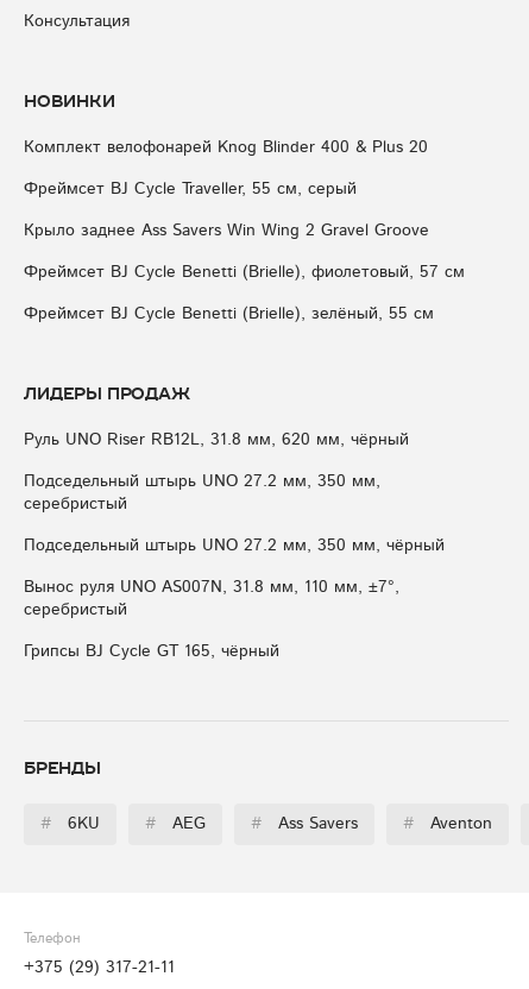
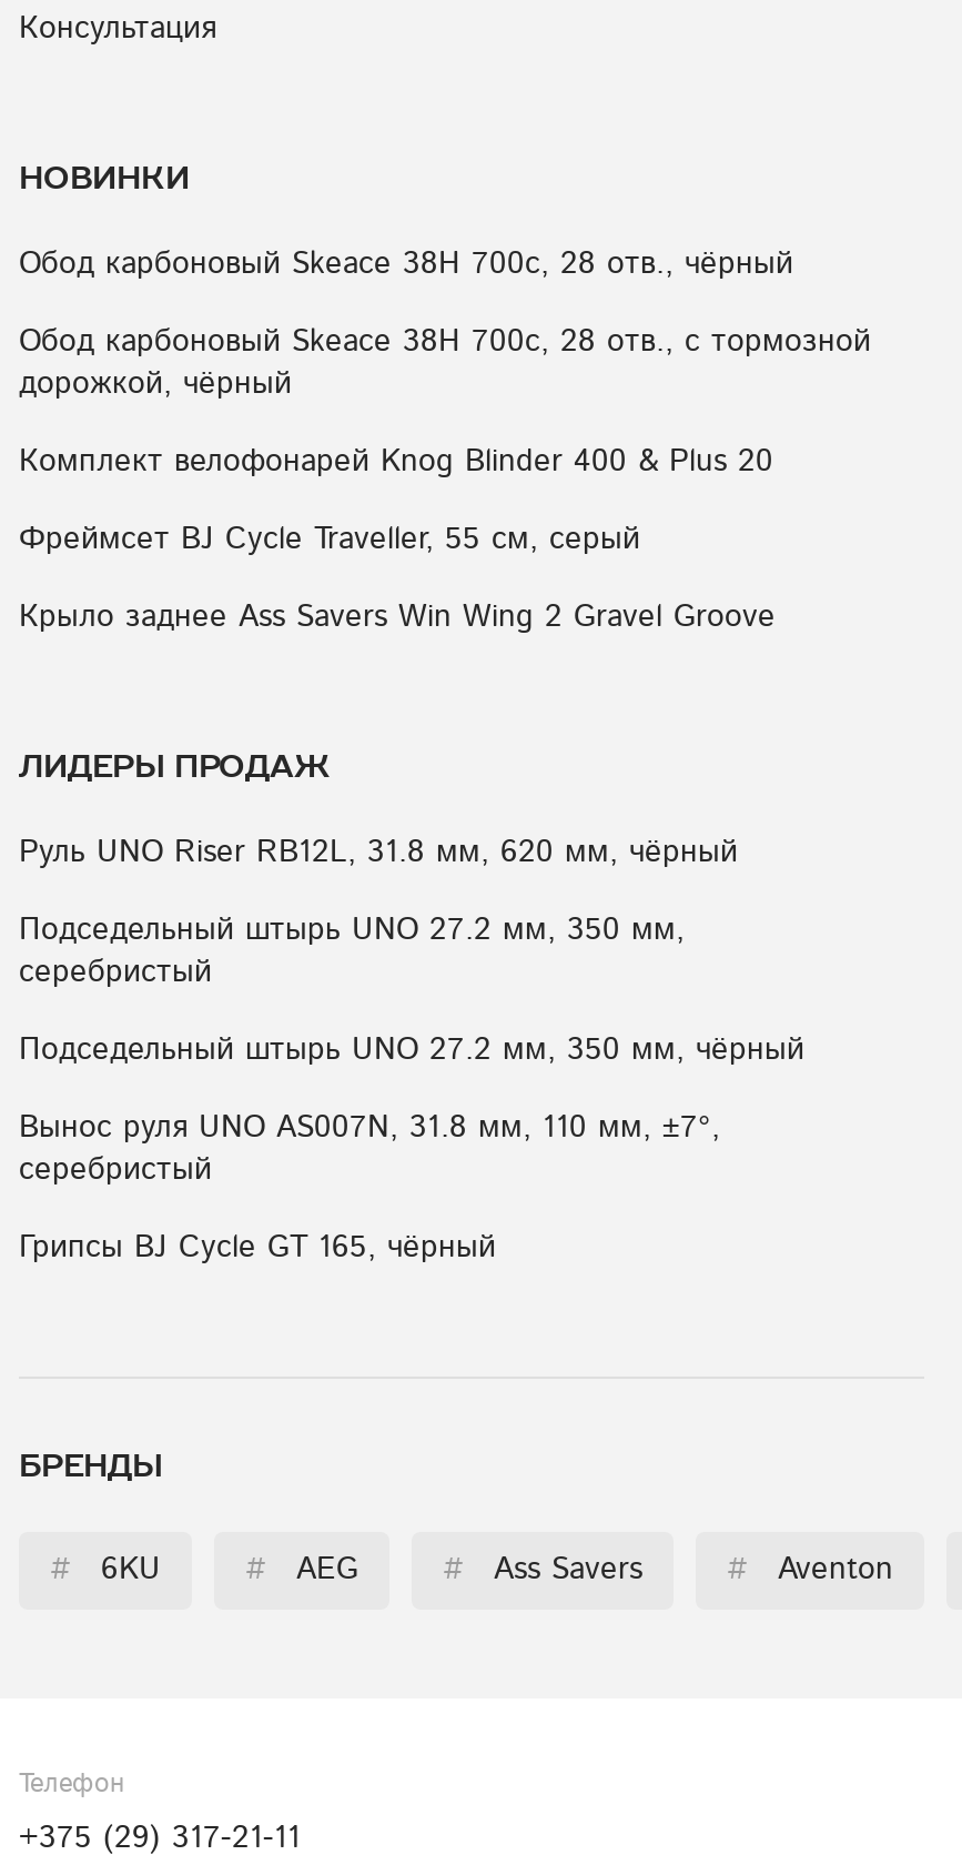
none -> [19,249,871,400] Обод карбоновый Skeace 38H 700с, 28 отв., чёрный | Обод карбоновый Skeace 38H 700с, 28 отв., с тормозной | дорожкой, чёрный
moved [24,139,429,239] -> [19,446,776,633]: Комплект велофонарей Knog Blinder 400 & Plus 20 | Фреймсет BJ Cycle Traveller, 55 см, серый | Крыло заднее Ass Savers Win Wing 2 Gravel Groove
[24,264,465,322] Фреймсет BJ Cycle Benetti (Brielle), фиолетовый, 57 см | Фреймсет BJ Cycle Benetti (Brielle), зелёный, 55 см -> none

